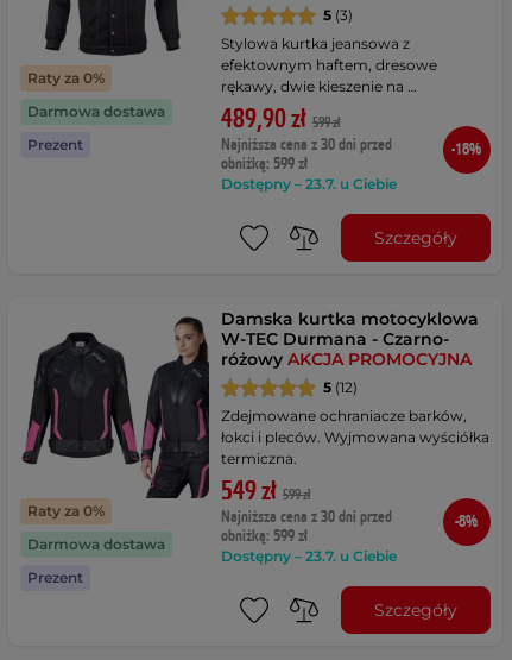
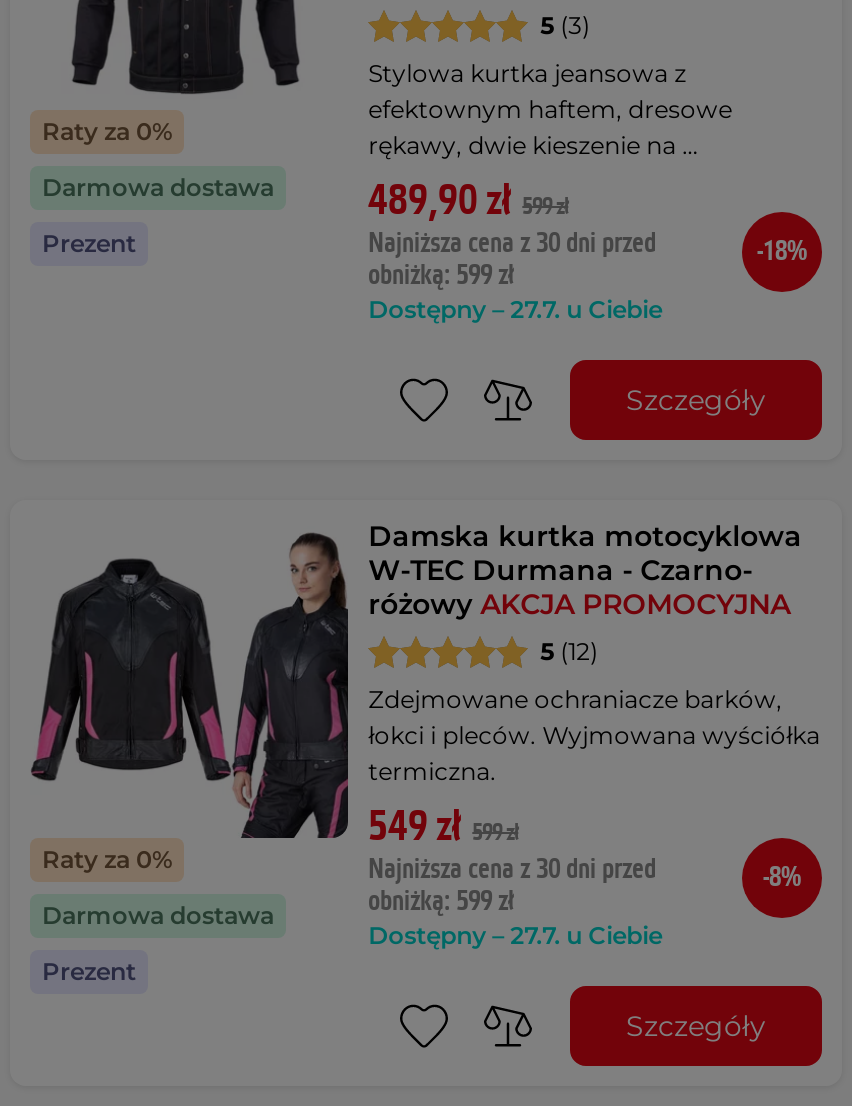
[221,175,397,193] Dostępny – 23.7. u Ciebie -> [368,294,662,324] Dostępny – 27.7. u Ciebie
[221,547,397,565] Dostępny – 23.7. u Ciebie -> [368,920,662,950] Dostępny – 27.7. u Ciebie

